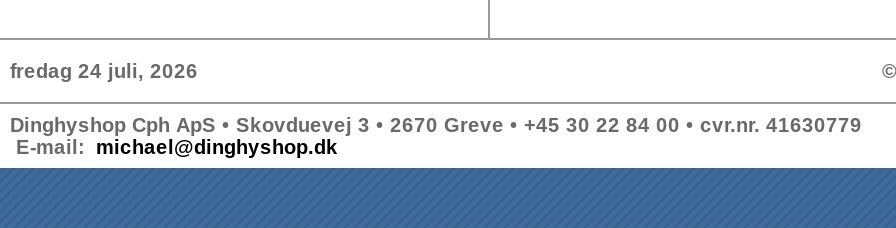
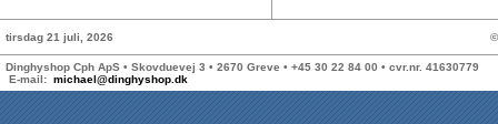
[10,60,210,82] fredag 24 juli, 2026 -> [6,31,120,43] tirsdag 21 juli, 2026

